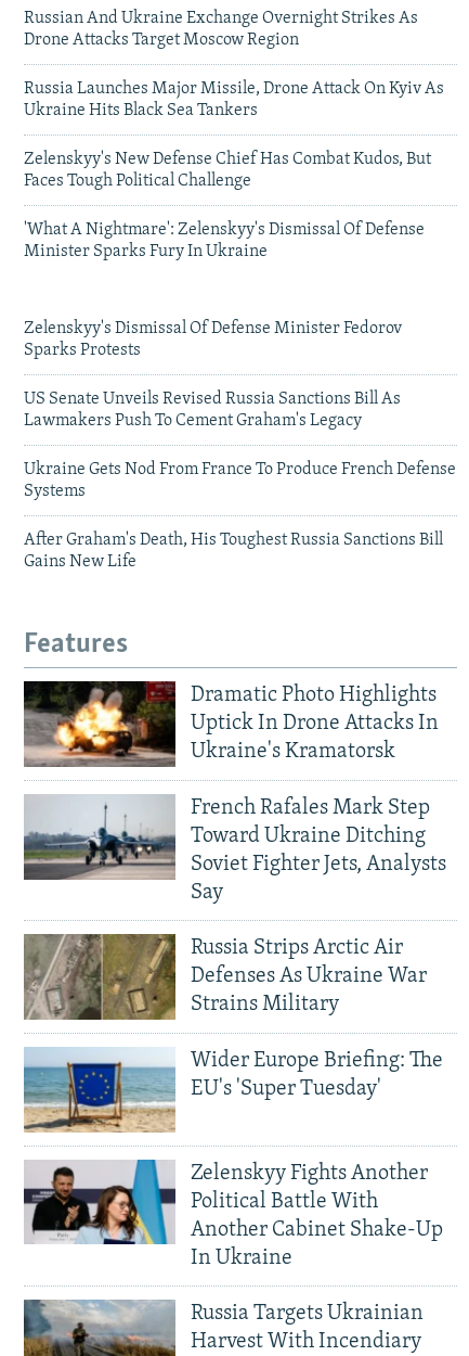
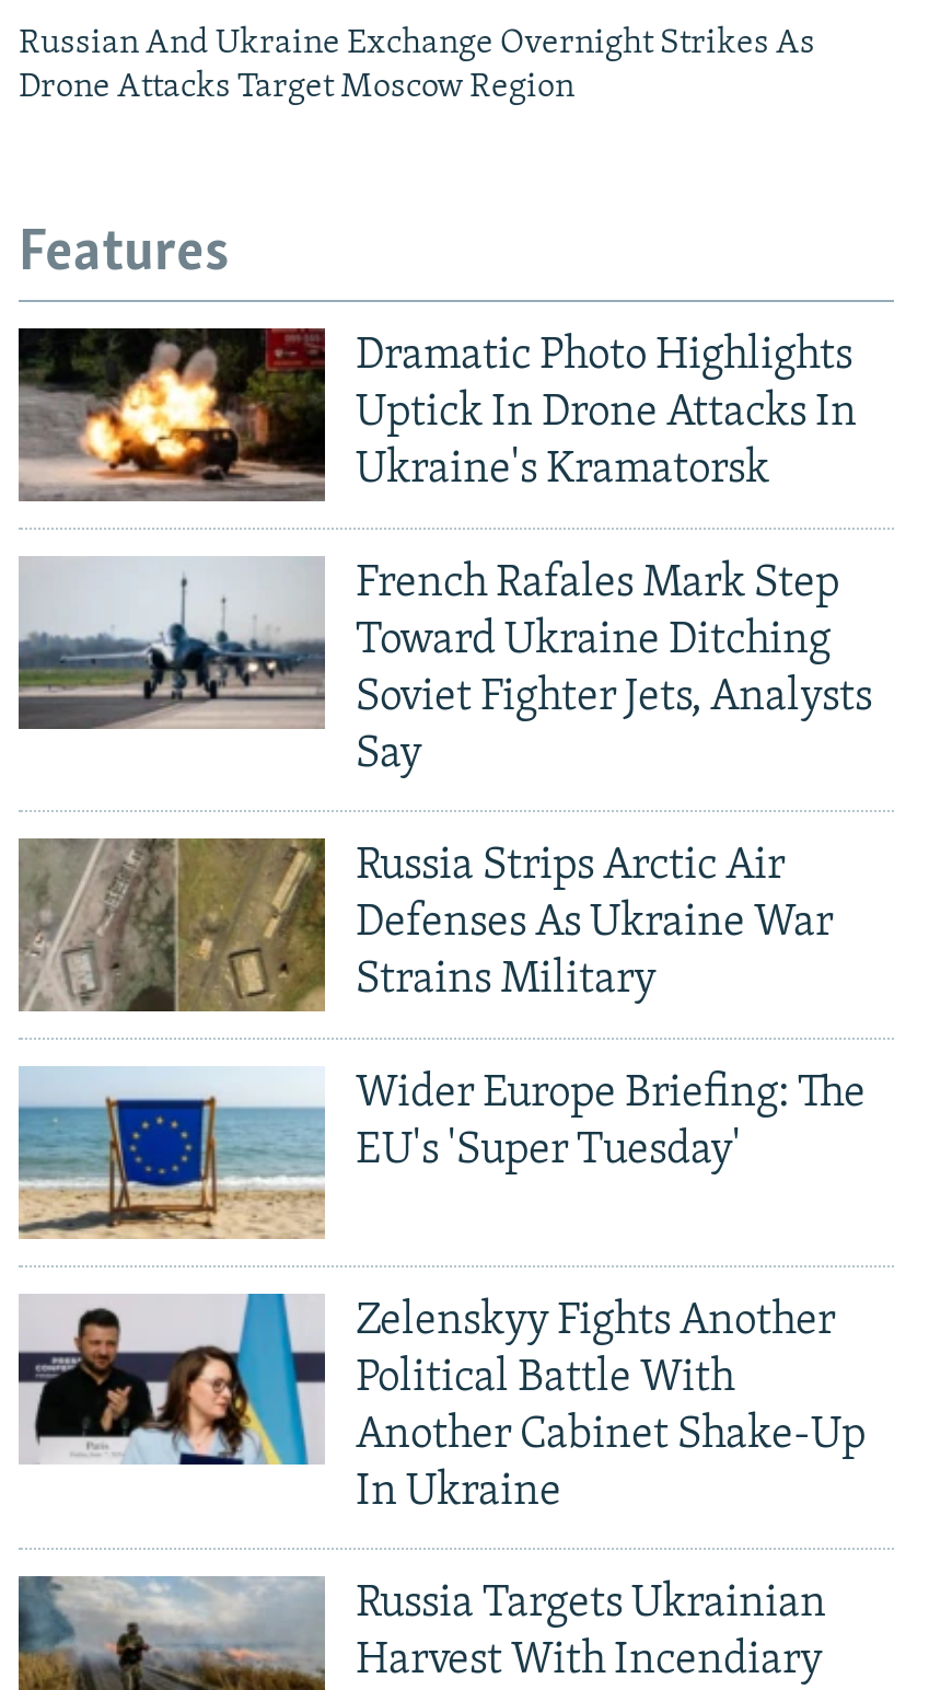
[24,80,444,260] Russia Launches Major Missile, Drone Attack On Kyiv As | Ukraine Hits Black Sea Tankers | Zelenskyy's New Defense Chief Has Combat Kudos, But | Faces Tough Political Challenge | 'What A Nightmare': Zelenskyy's Dismissal Of Defense | Minister Sparks Fury In Ukraine -> none
[24,320,456,570] Zelenskyy's Dismissal Of Defense Minister Fedorov | Sparks Protests | US Senate Unveils Revised Russia Sanctions Bill As | Lawmakers Push To Cement Graham's Legacy | Ukraine Gets Nod From France To Produce French Defense | Systems | After Graham's Death, His Toughest Russia Sanctions Bill | Gains New Life -> none

